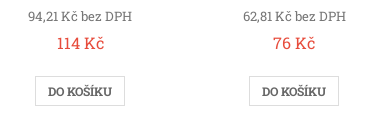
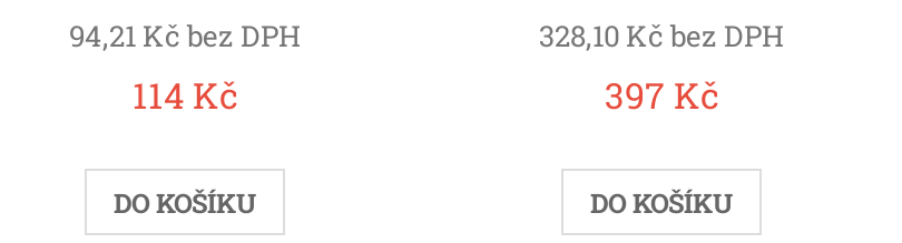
[242,7,345,25] 62,81 Kč bez DPH -> [539,15,784,55] 328,10 Kč bez DPH
[273,32,315,53] 76 Kč -> [605,71,718,117] 397 Kč

